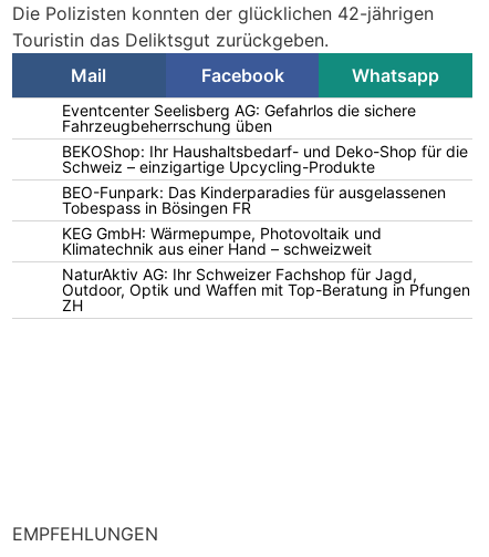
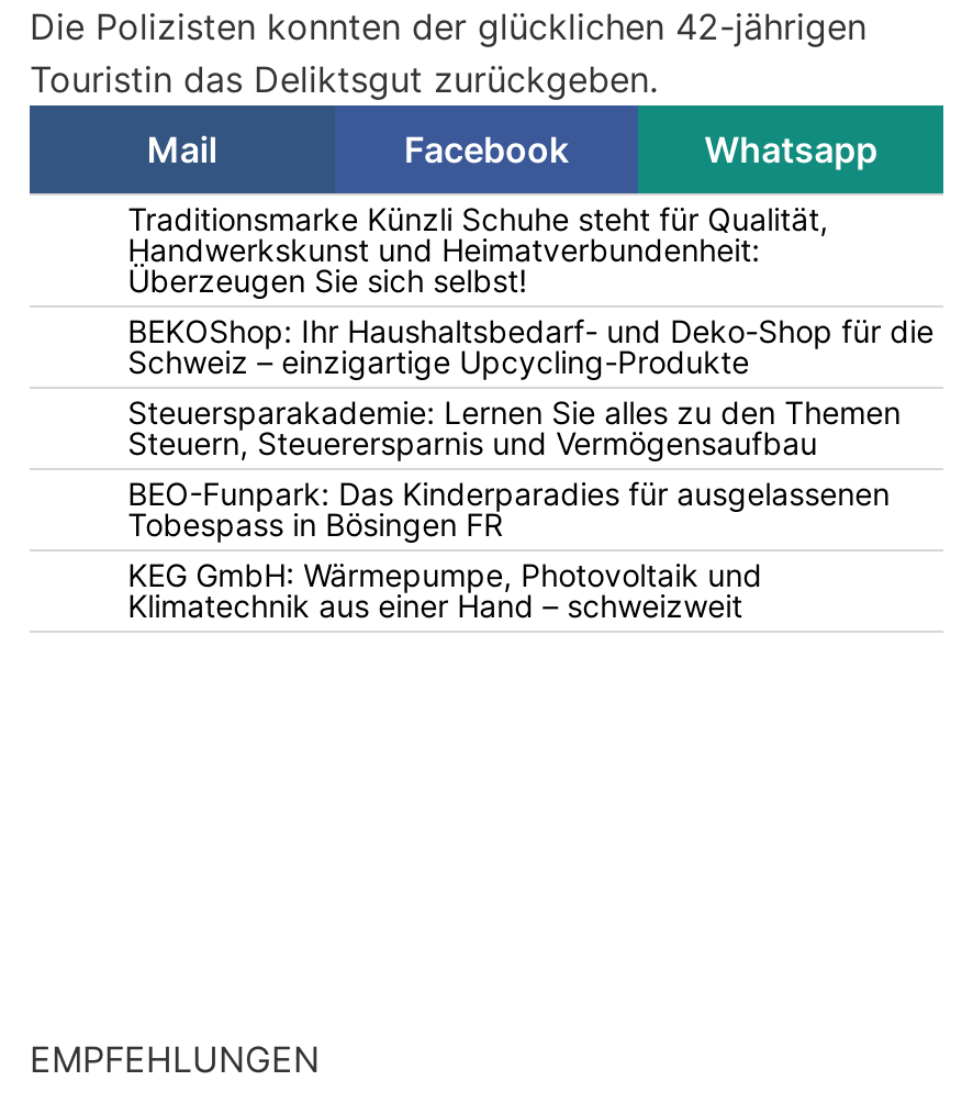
[62,101,416,135] Eventcenter Seelisberg AG: Gefahrlos die sichere | Fahrzeugbeherrschung üben -> [128,200,828,299] Traditionsmarke Künzli Schuhe steht für Qualität, | Handwerkskunst und Heimatverbundenheit: | Überzeugen Sie sich selbst!
none -> [128,394,901,462] Steuersparakademie: Lernen Sie alles zu den Themen | Steuern, Steuerersparnis und Vermögensaufbau
moved [62,183,445,258] -> [128,475,890,624]: BEO-Funpark: Das Kinderparadies für ausgelassenen | Tobespass in Bösingen FR | KEG GmbH: Wärmepumpe, Photovoltaik und | Klimatechnik aus einer Hand – schweizweit
[62,265,470,315] NaturAktiv AG: Ihr Schweizer Fachshop für Jagd, | Outdoor, Optik und Waffen mit Top-Beratung in Pfungen | ZH -> none

